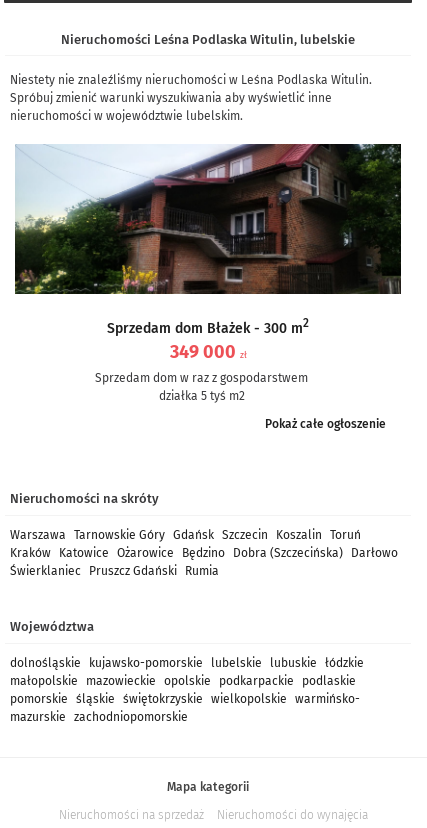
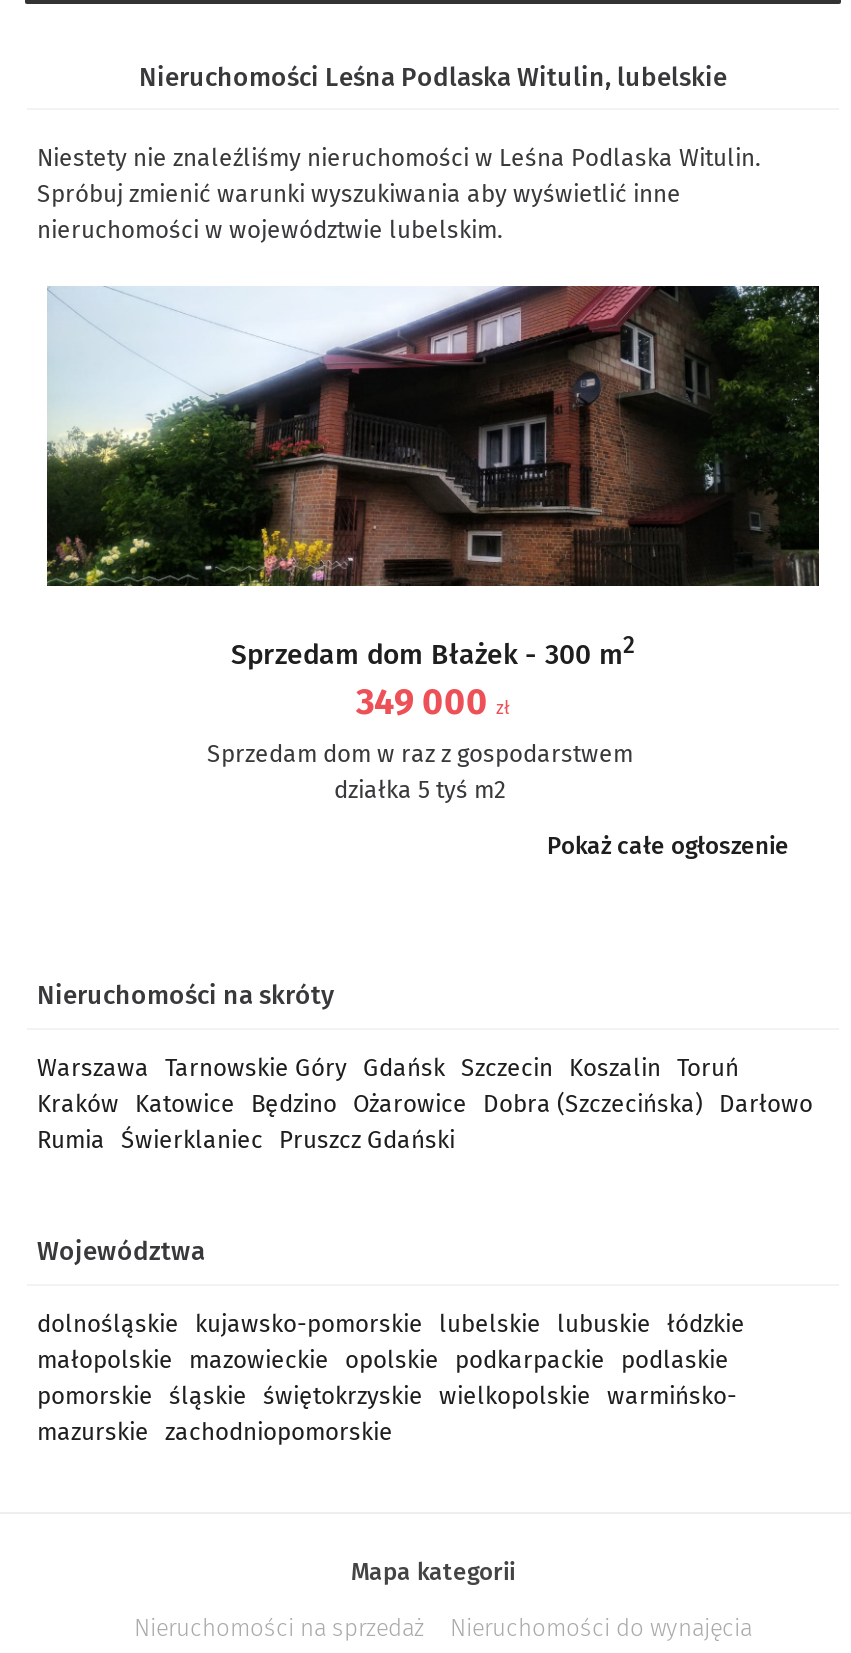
[10,546,398,578] Kraków Katowice Ożarowice Będzino Dobra (Szczecińska) Darłowo | Świerklaniec Pruszcz Gdański Rumia -> [37,1089,813,1153] Kraków Katowice Będzino Ożarowice Dobra (Szczecińska) Darłowo | Rumia Świerklaniec Pruszcz Gdański

